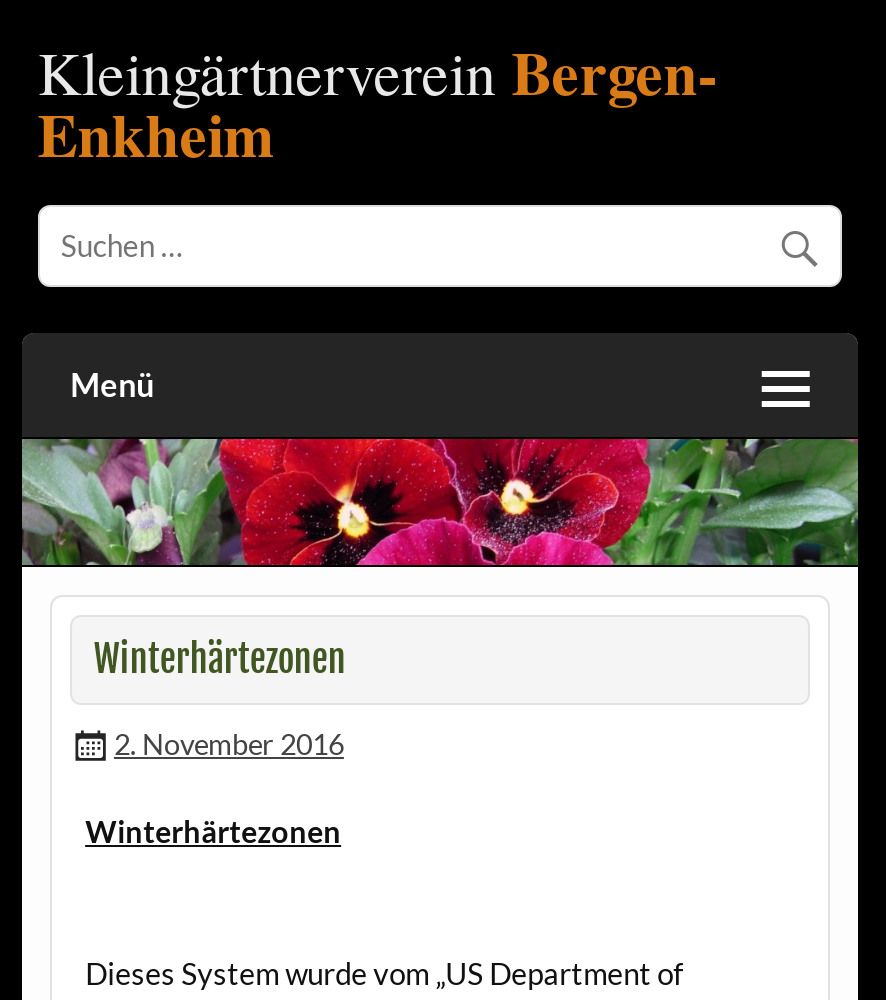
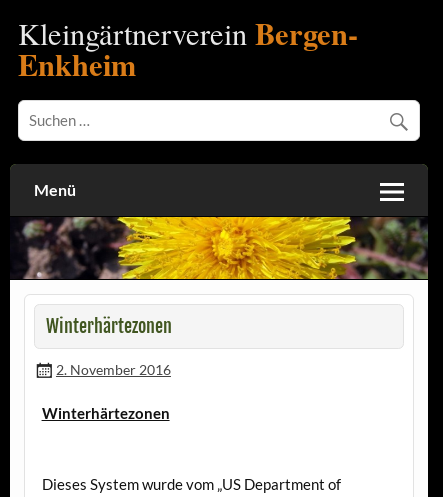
[20,437,860,567] [image] -> [10,216,428,280] [image]

